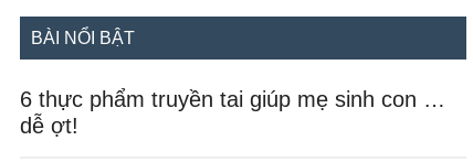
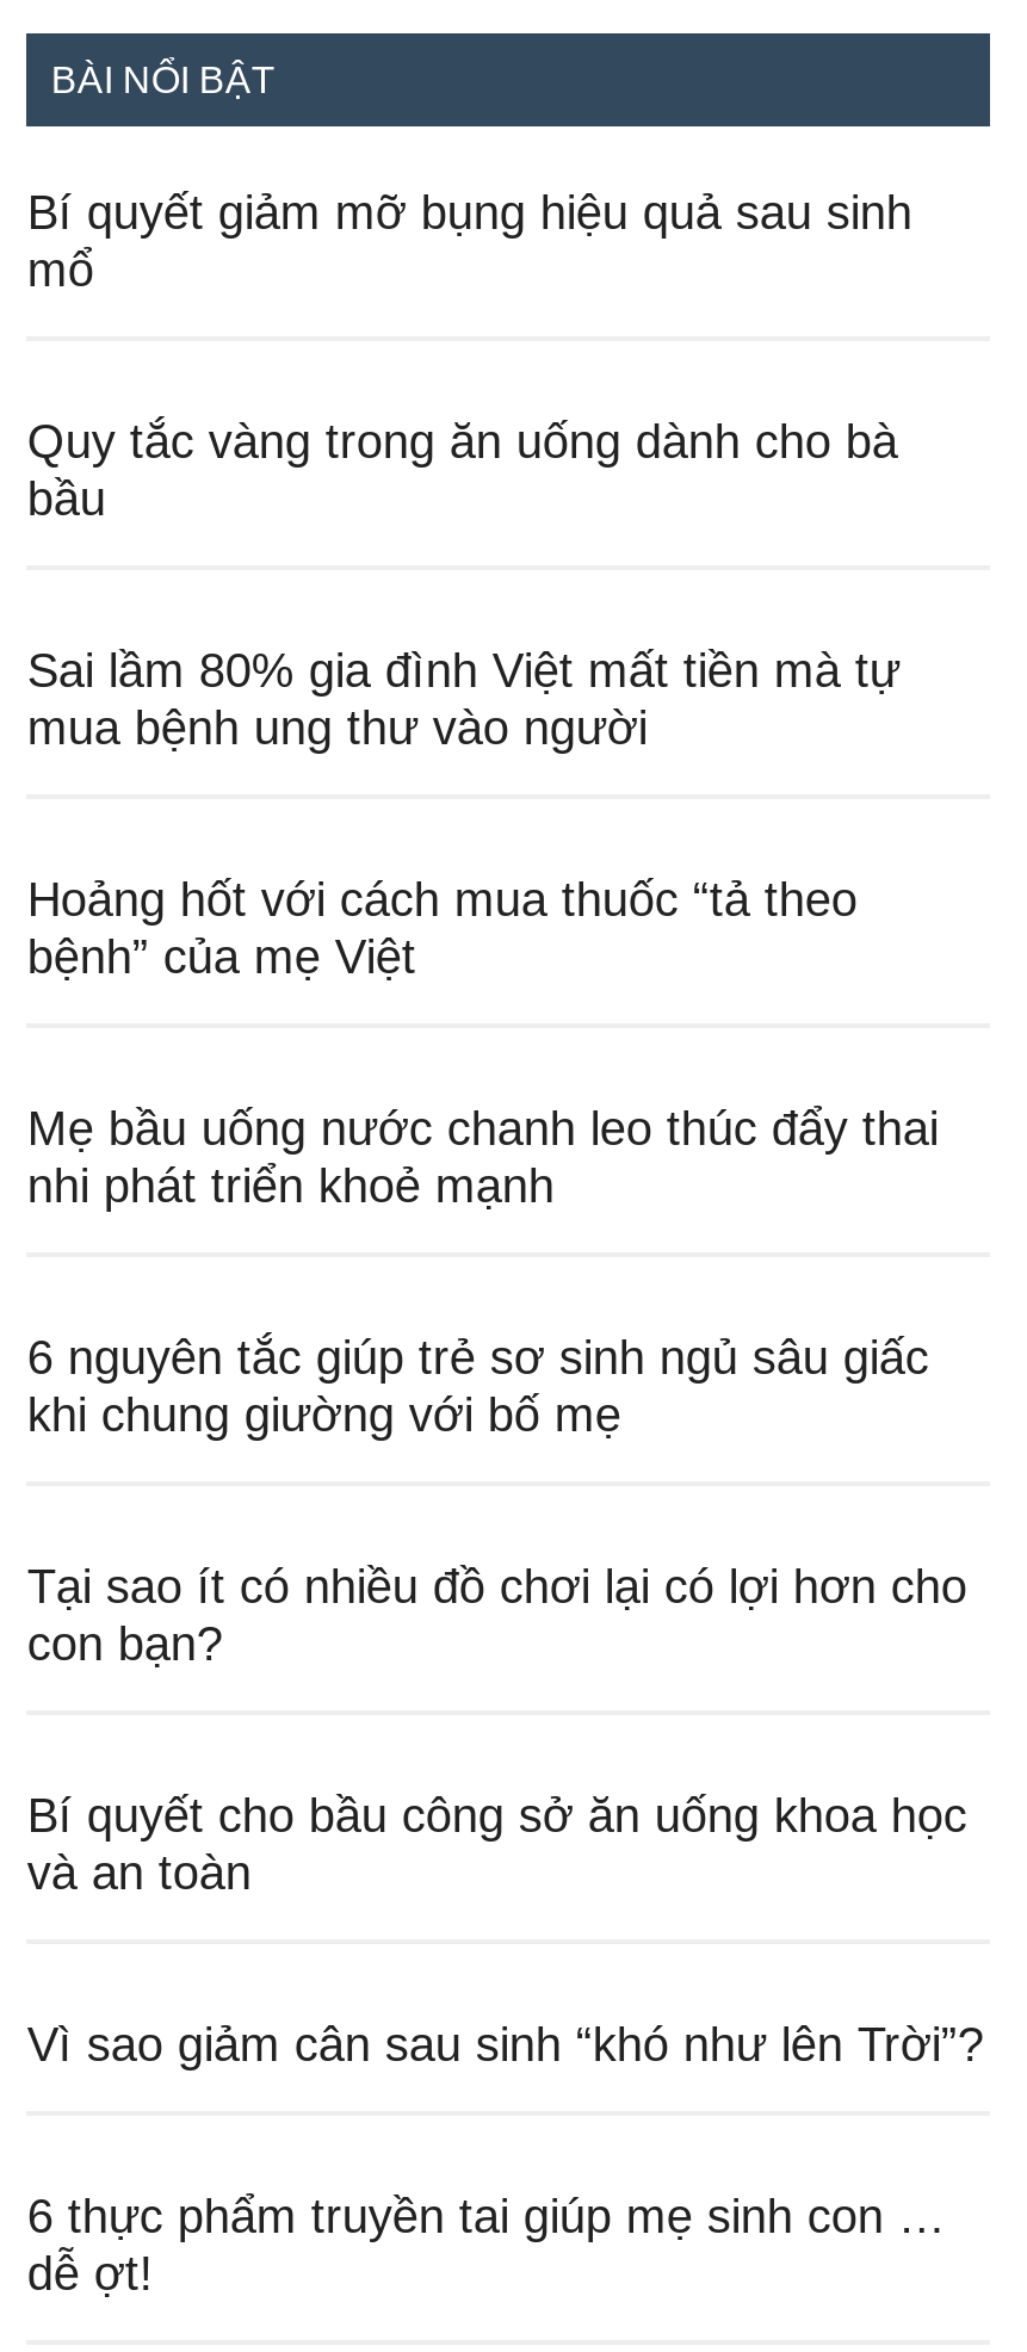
none -> [27,186,984,2071] Bí quyết giảm mỡ bụng hiệu quả sau sinh | mổ | Quy tắc vàng trong ăn uống dành cho bà | bầu | Sai lầm 80% gia đình Việt mất tiền mà tự | mua bệnh ung thư vào người | Hoảng hốt với cách mua thuốc “tả theo | bệnh” của mẹ Việt | Mẹ bầu uống nước chanh leo thúc đẩy thai | nhi phát triển khoẻ mạnh | 6 nguyên tắc giúp trẻ sơ sinh ngủ sâu giấc | khi chung giường với bố mẹ | Tại sao ít có nhiều đồ chơi lại có lợi hơn cho | con bạn? | Bí quyết cho bầu công sở ăn uống khoa học | và an toàn | Vì sao giảm cân sau sinh “khó như lên Trời”?

